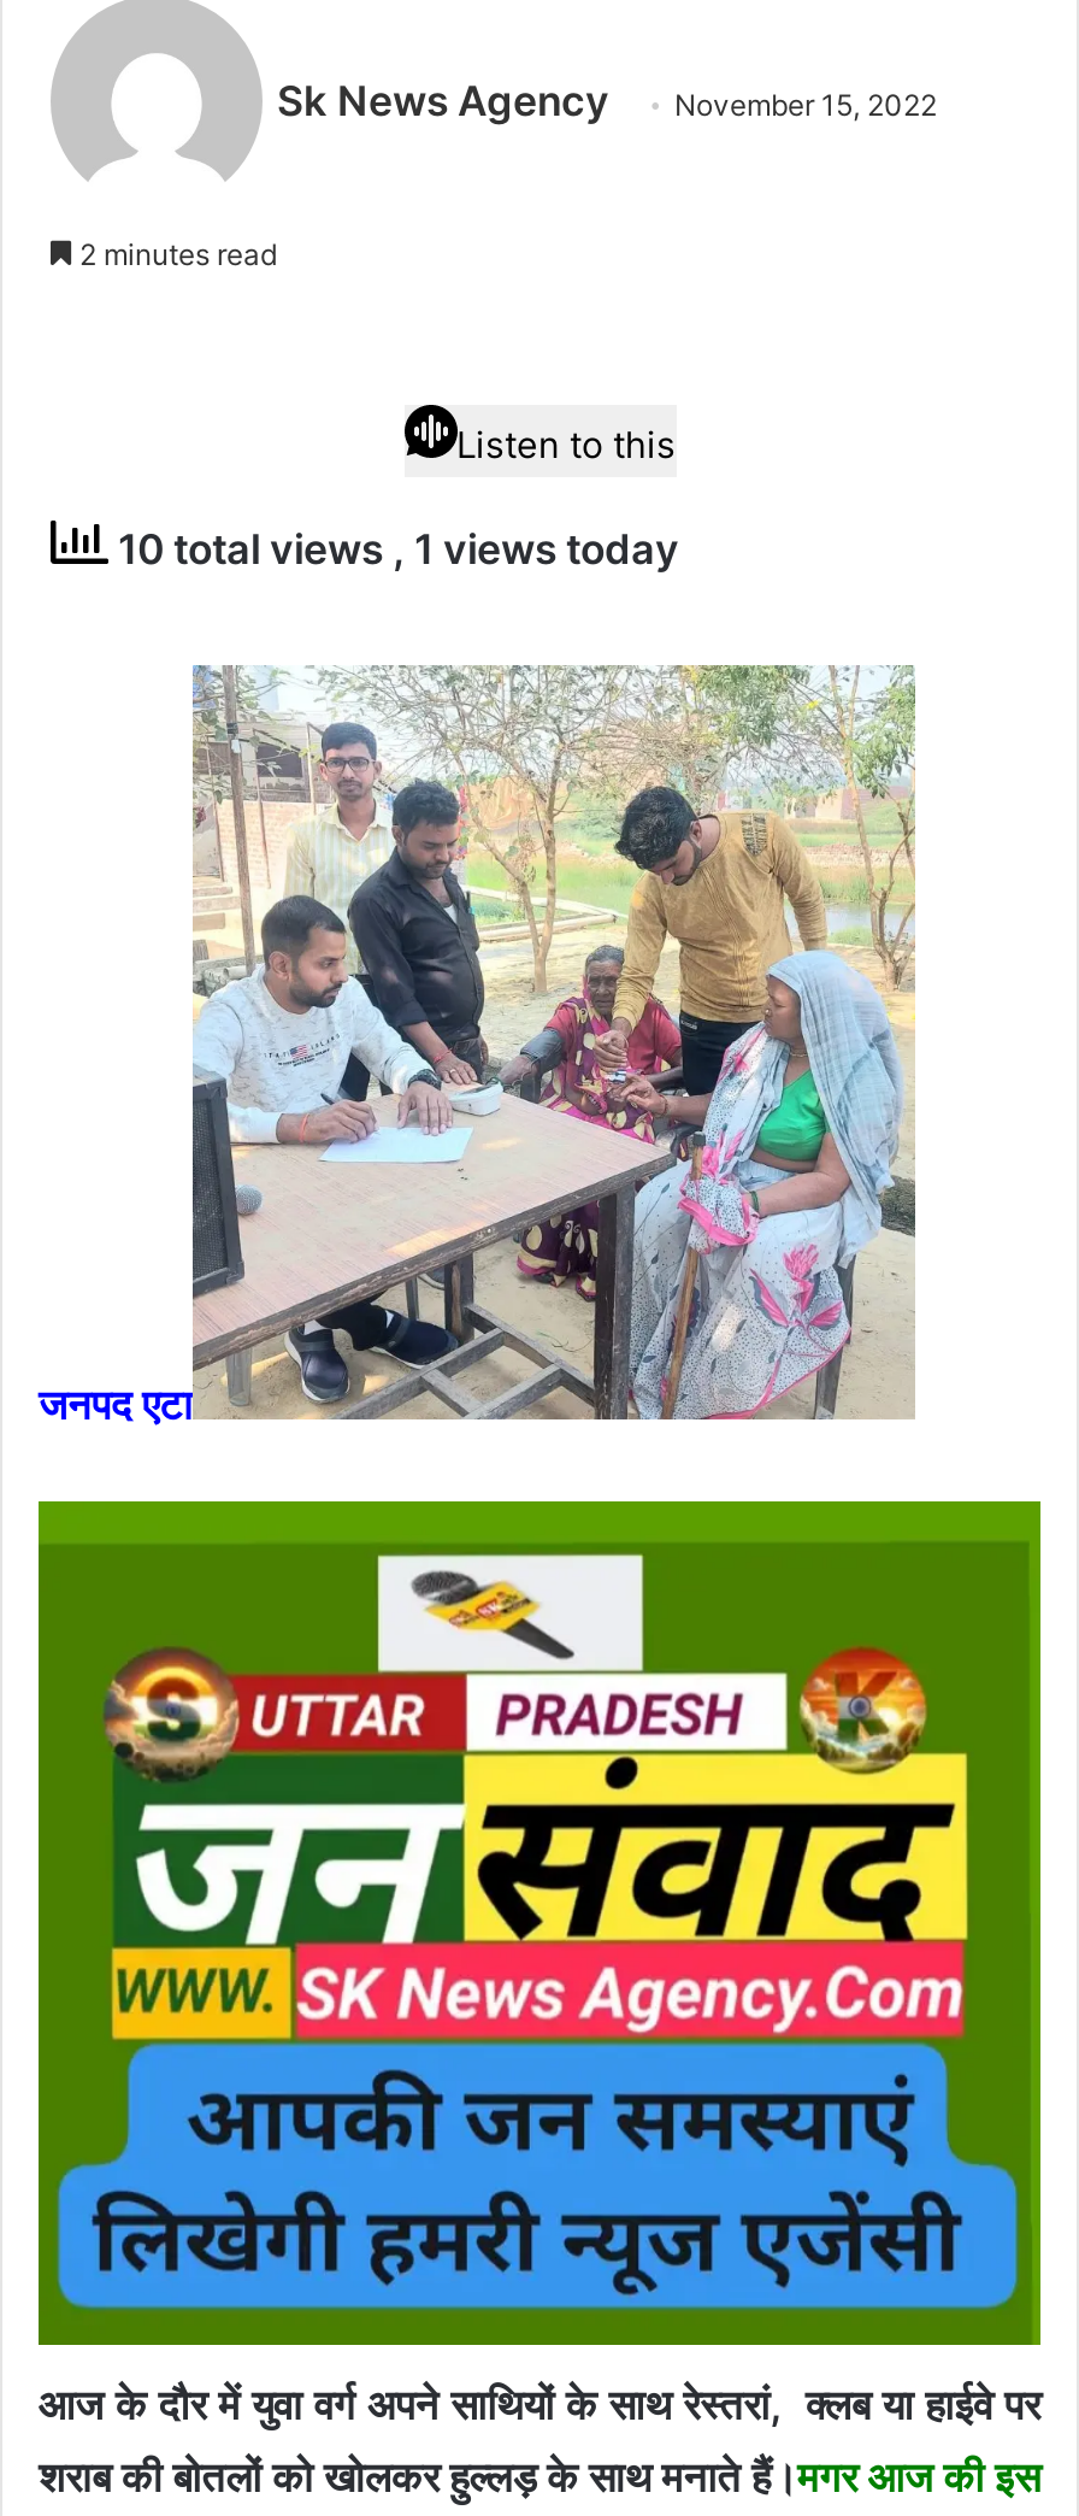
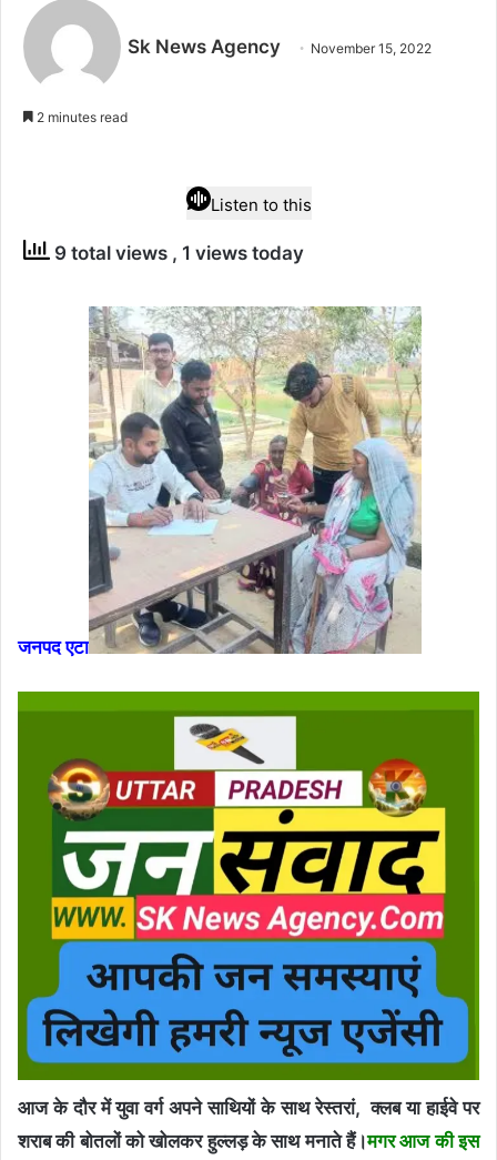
[108,526,679,574] 10 total views, 1 views today -> [50,242,304,264] 9 total views, 1 views today

